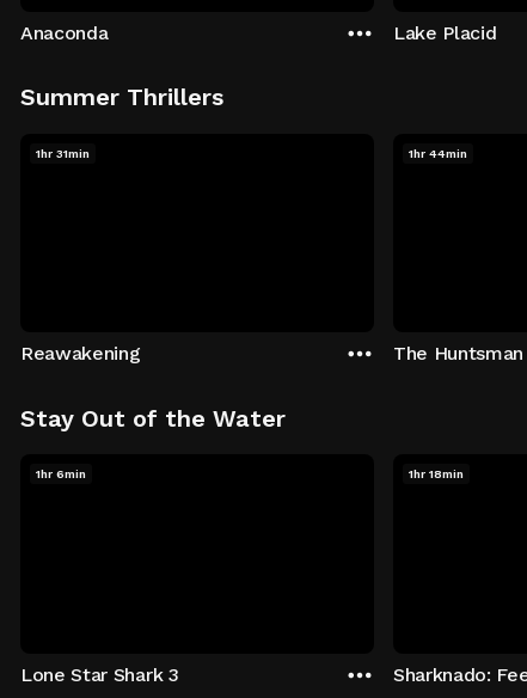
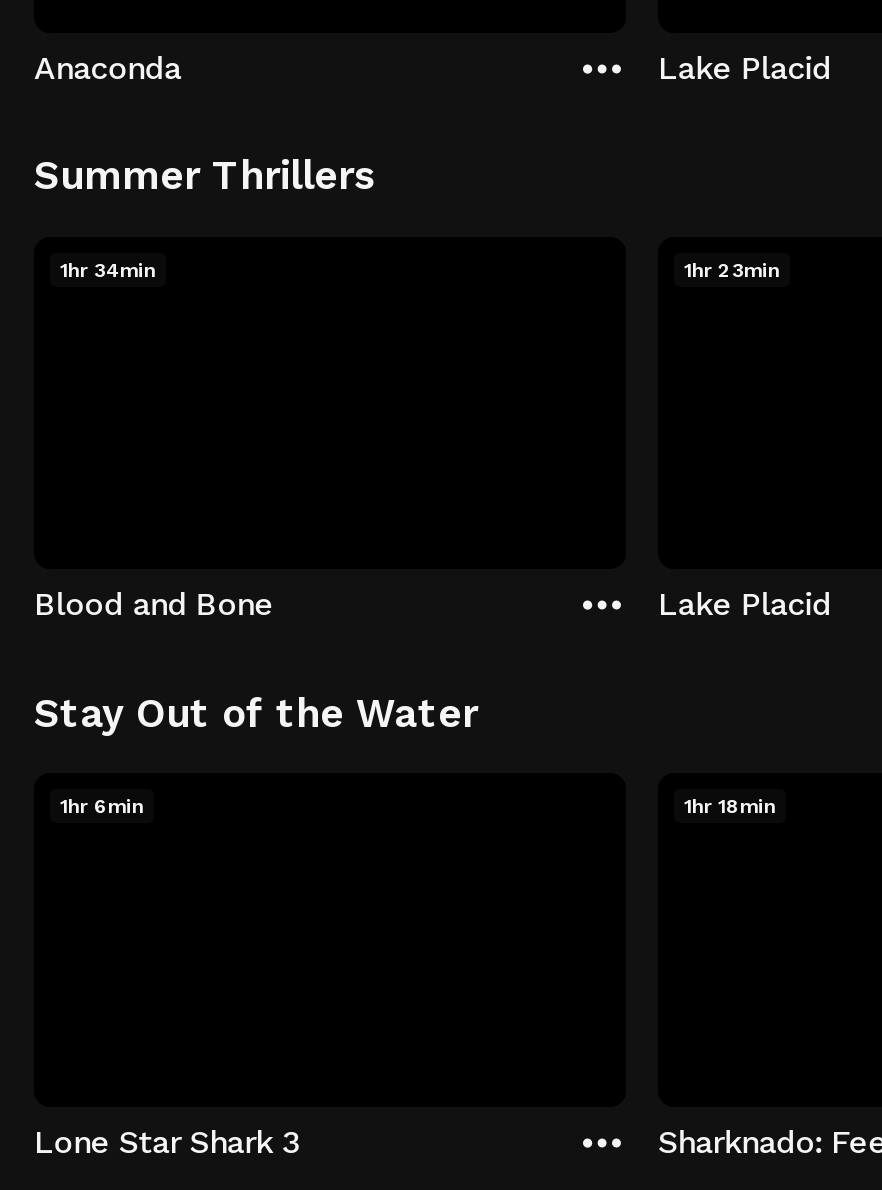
[36,146,90,160] 1hr 31min -> [60,258,156,280] 1hr 34min
[409,146,467,160] 1hr 44min -> [684,258,780,280] 1hr 23min
[20,342,140,365] Reawakening -> [34,585,273,623] Blood and Bone
[393,342,524,365] The Huntsman -> [658,585,831,623] Lake Placid

